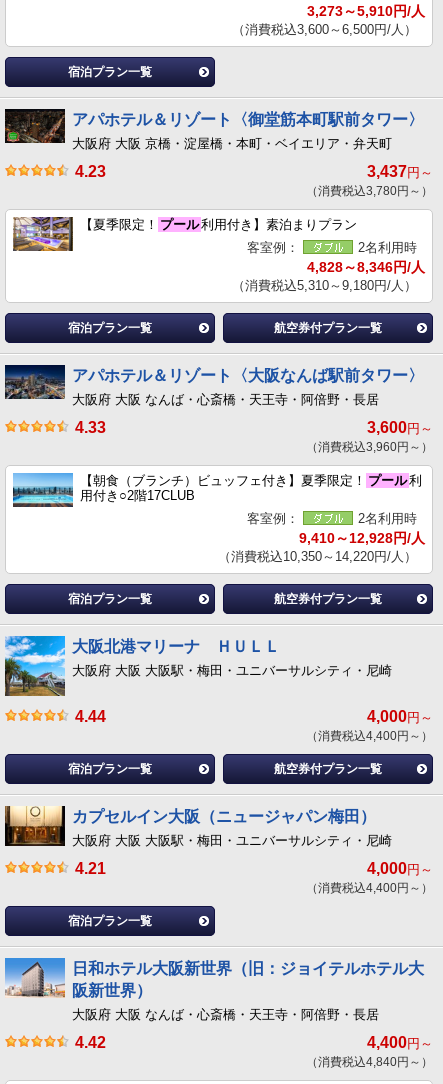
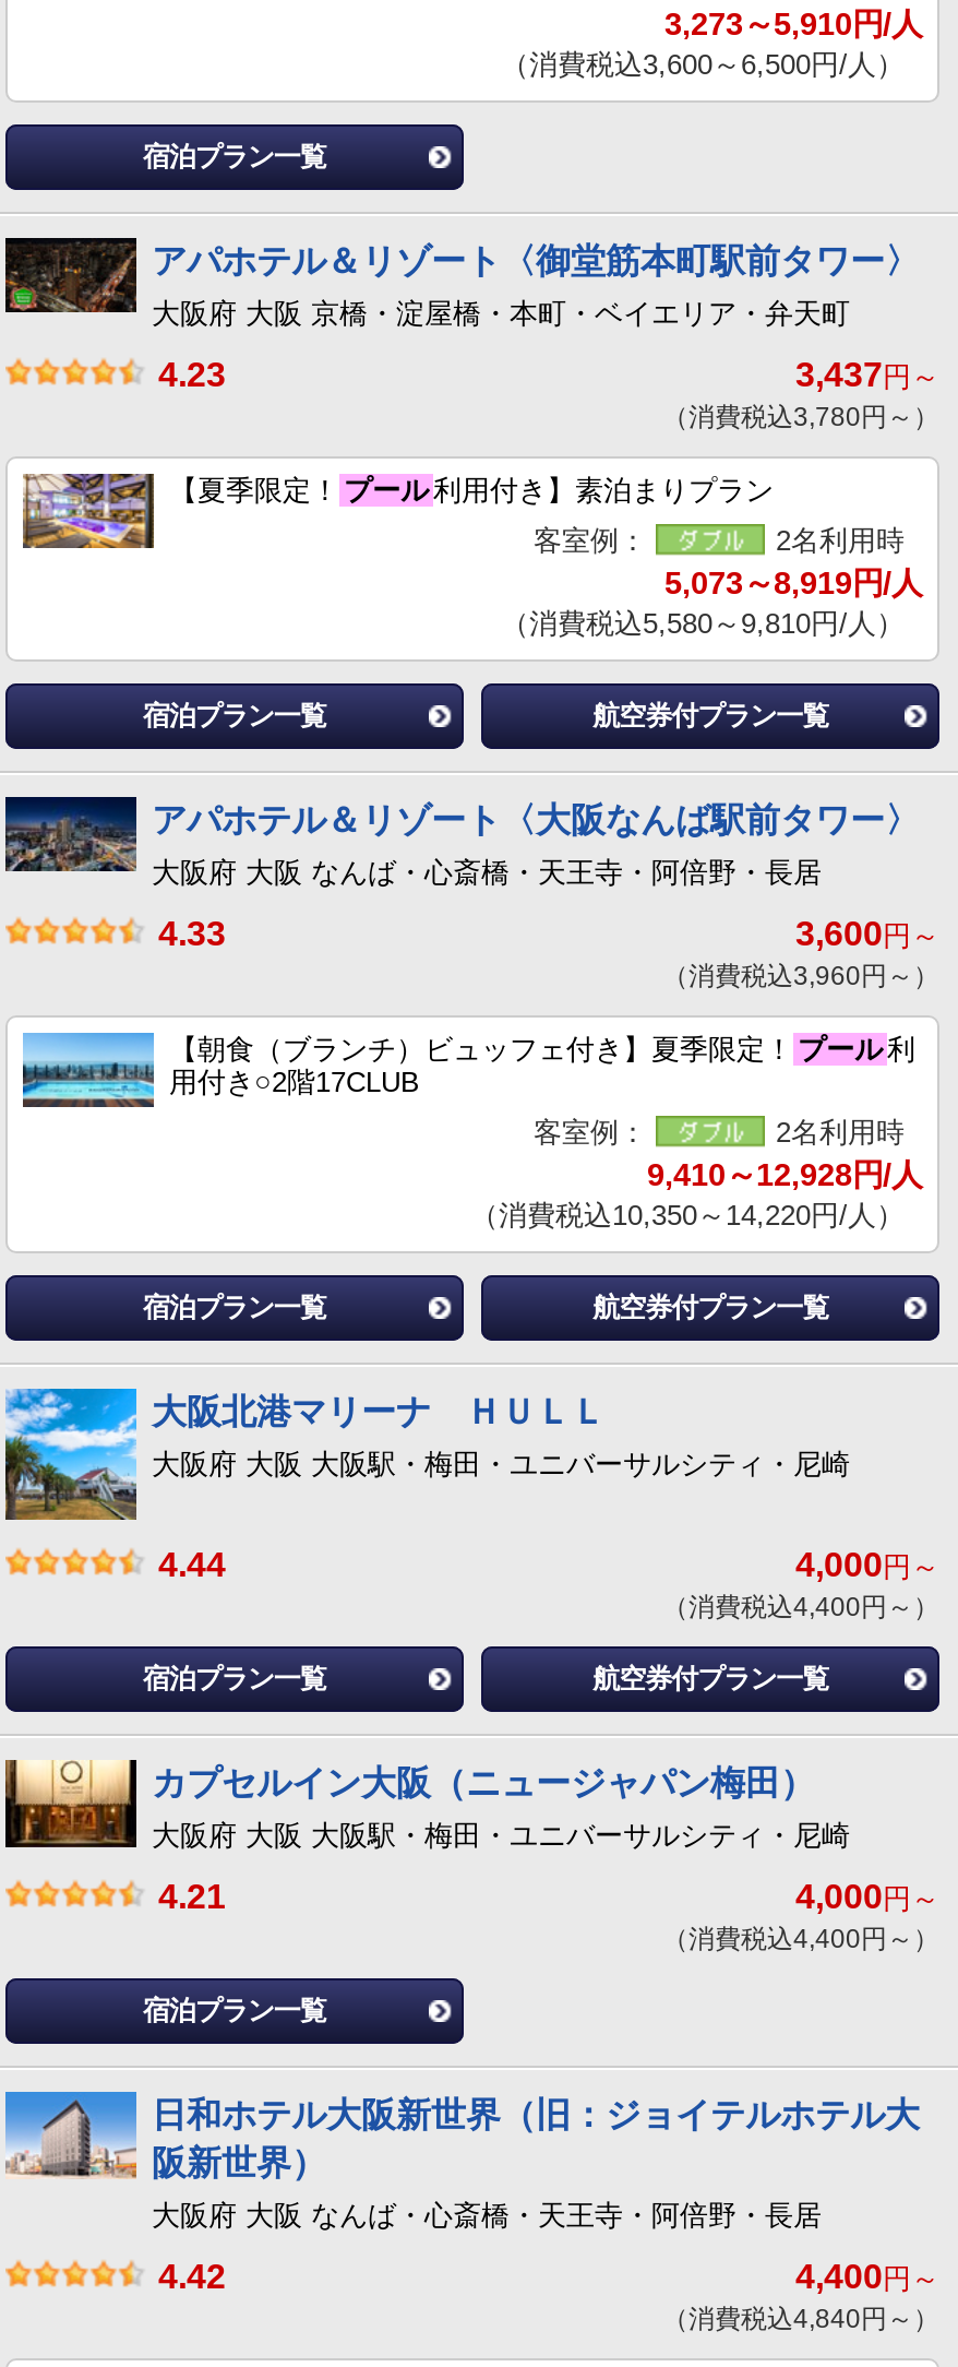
[307,259,425,275] 4,828～8,346円/人 -> [664,566,922,600] 5,073～8,919円/人
[232,278,417,293] （消費税込5,310～9,180円/人） -> [501,607,905,640] （消費税込5,580～9,810円/人）

